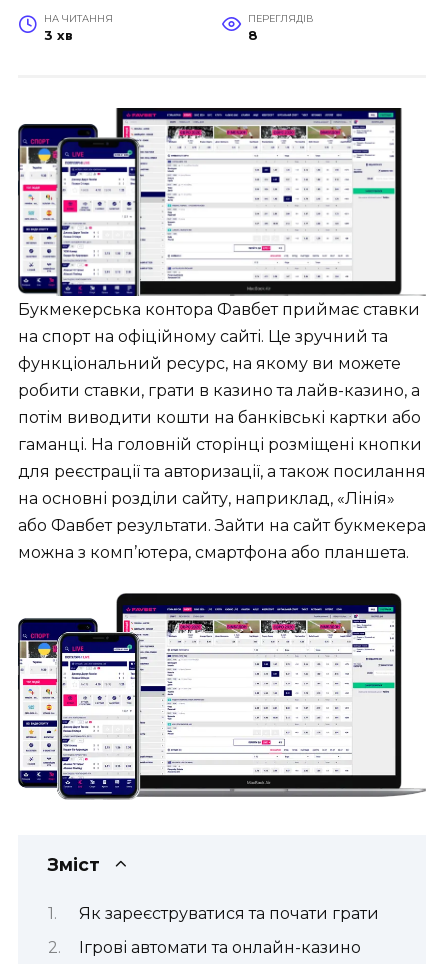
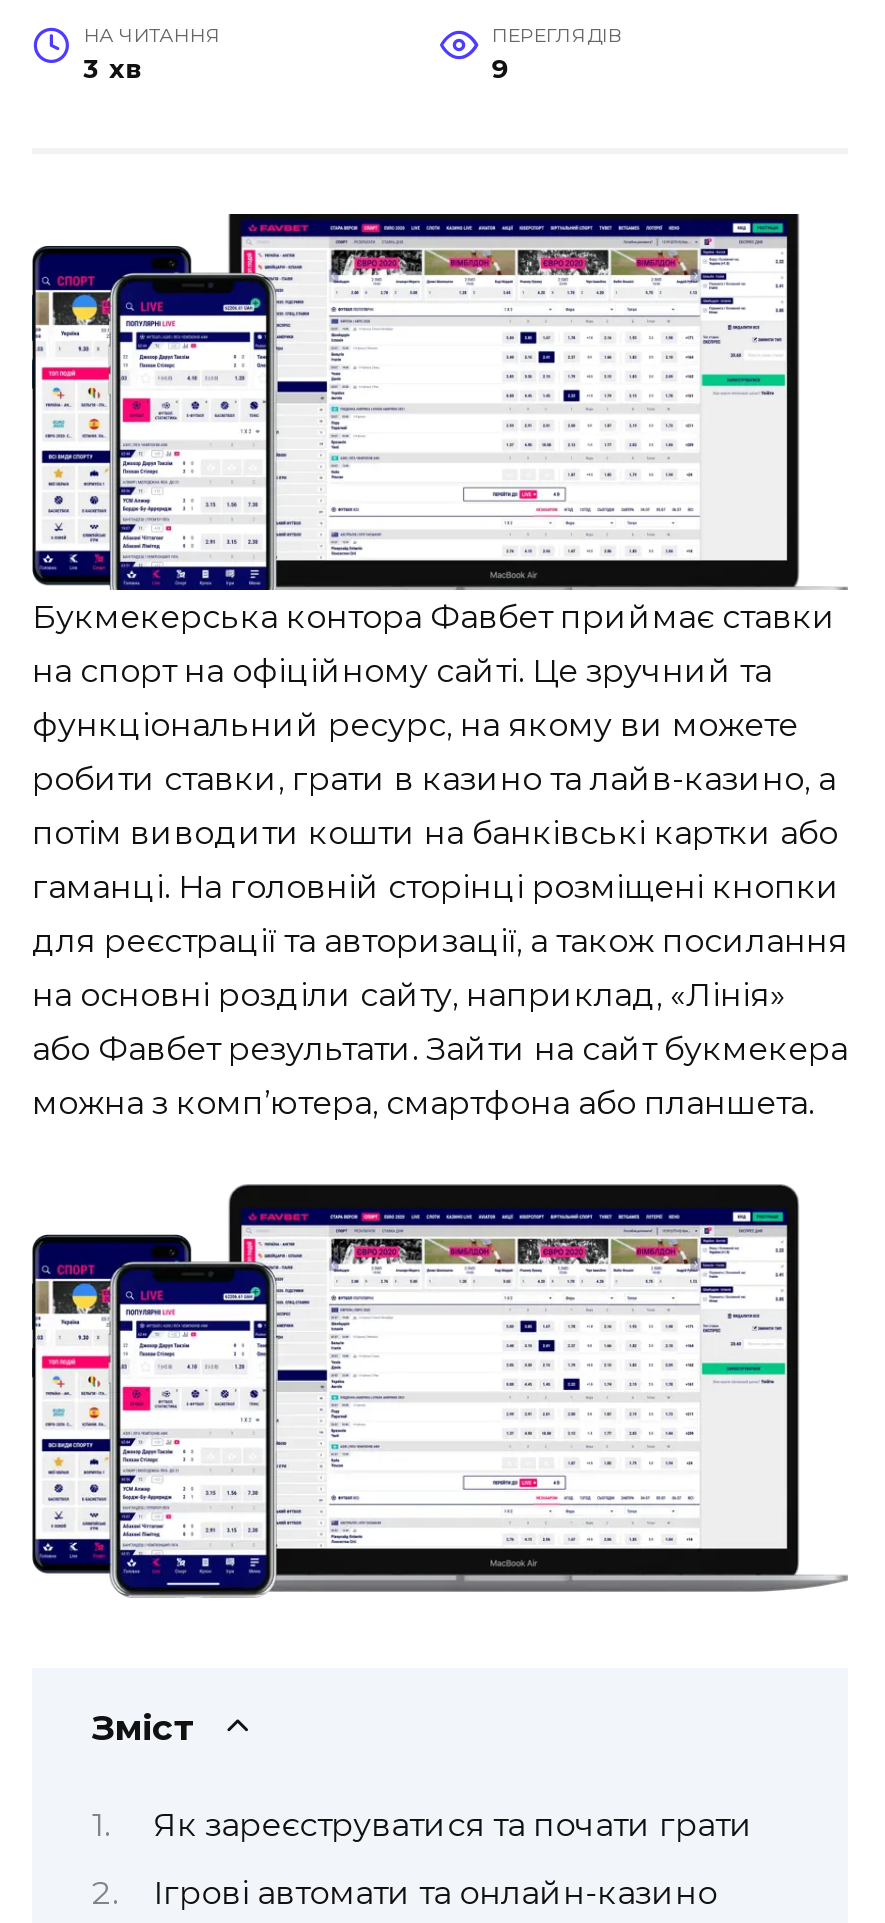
[248,28,258,43] 8 -> [491,54,509,84] 9

